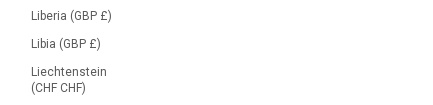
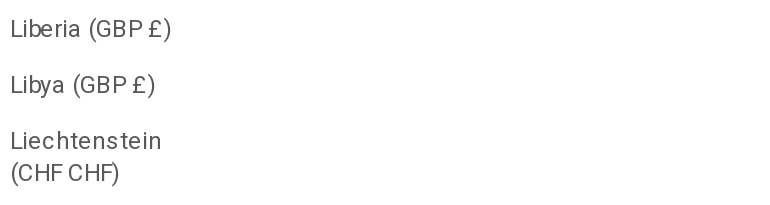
[31,37,101,51] Libia (GBP £) -> [10,71,156,99] Libya (GBP £)

